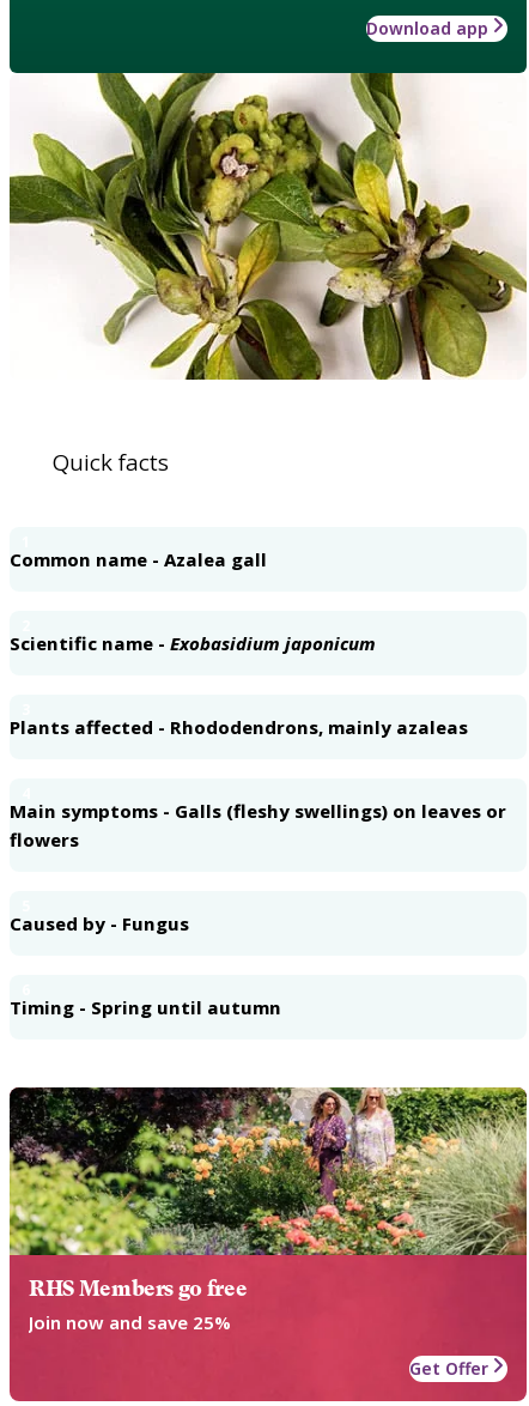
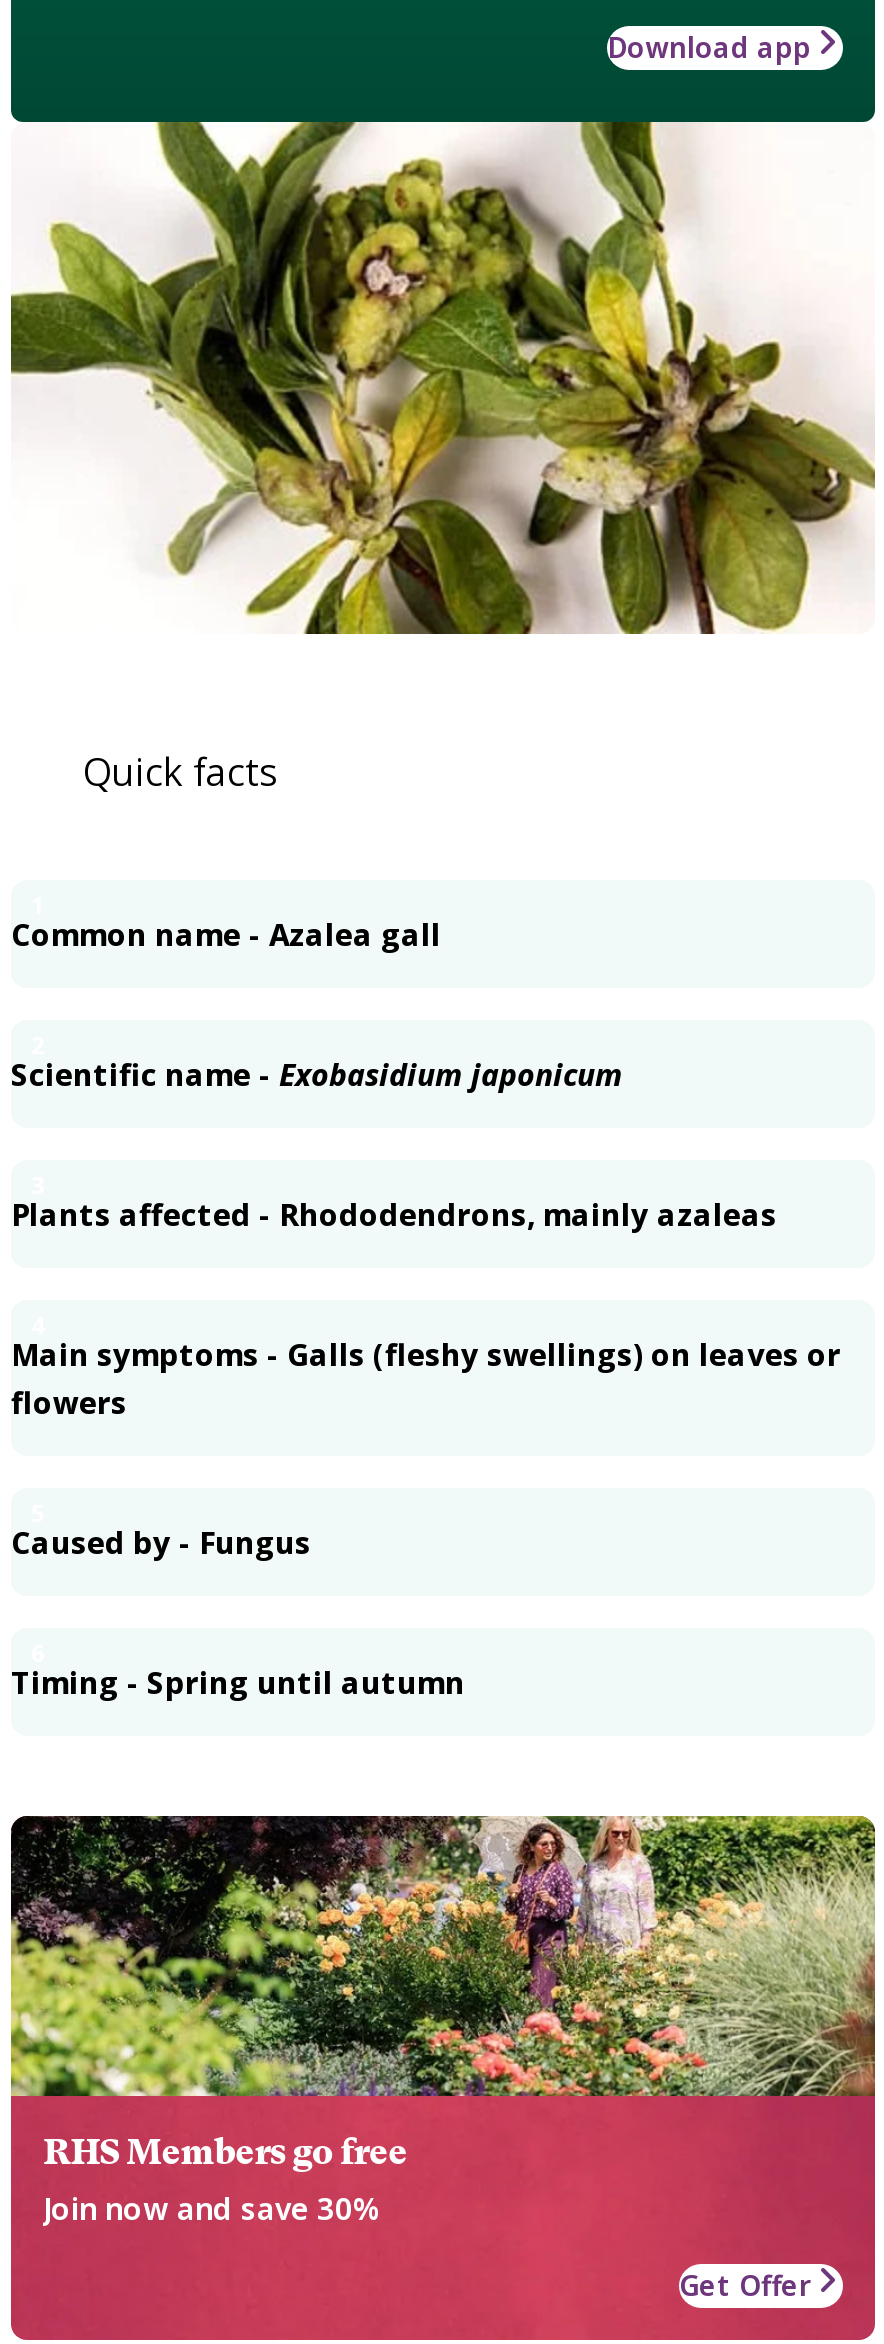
[29,1310,231,1334] Join now and save 25% -> [43,2188,381,2228] Join now and save 30%

